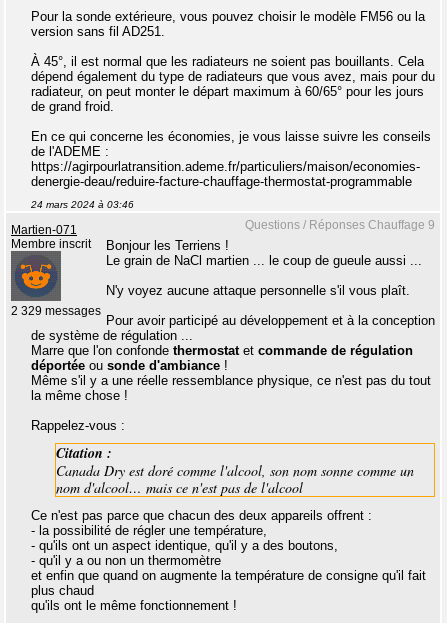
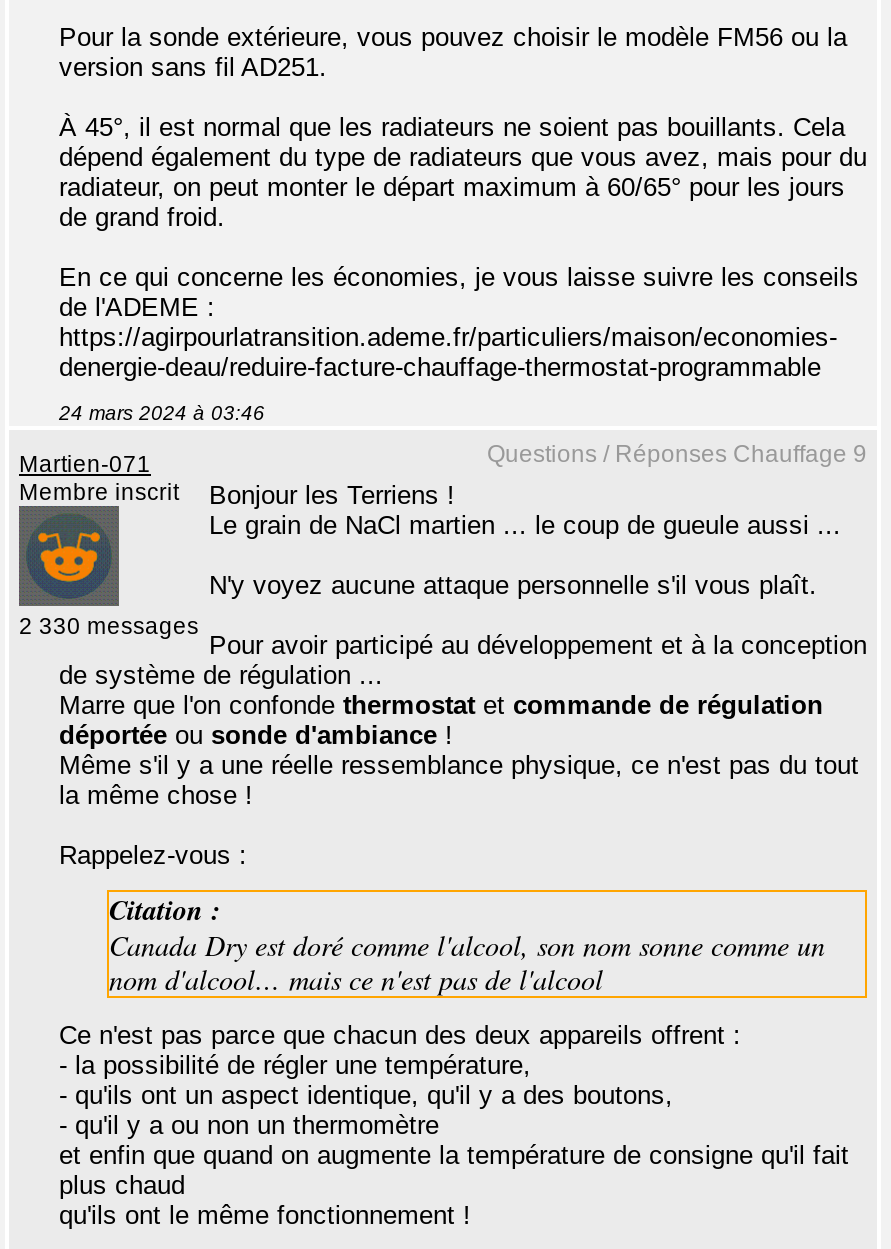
[11,305,101,317] 2 329 messages -> [19,613,199,637] 2 330 messages

